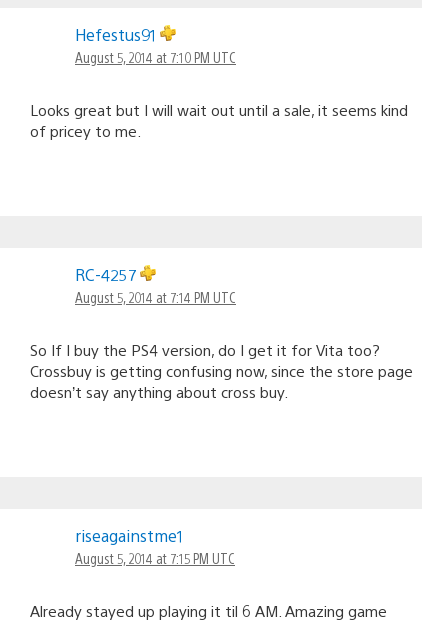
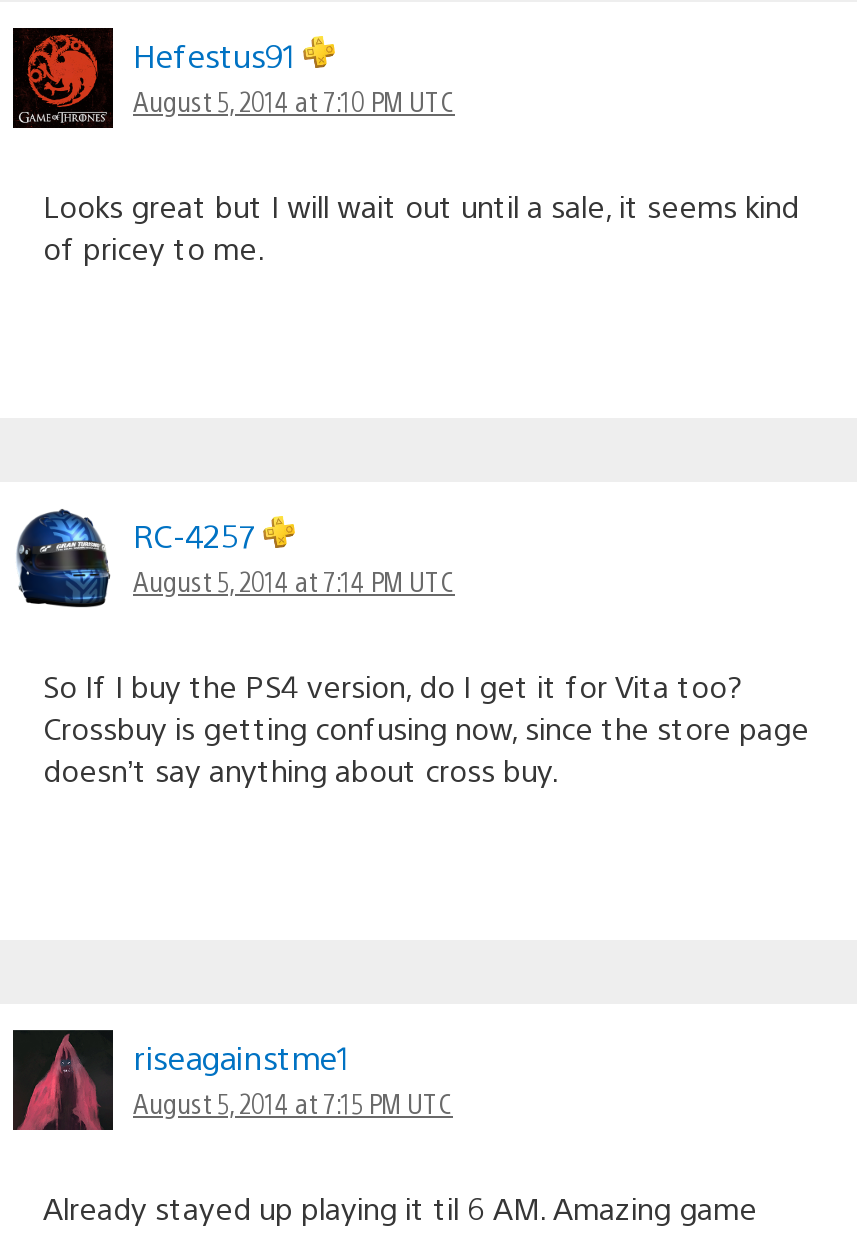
none -> [11,26,115,130] [image]
none -> [15,508,111,610] [image]
none -> [11,1028,115,1132] [image]

